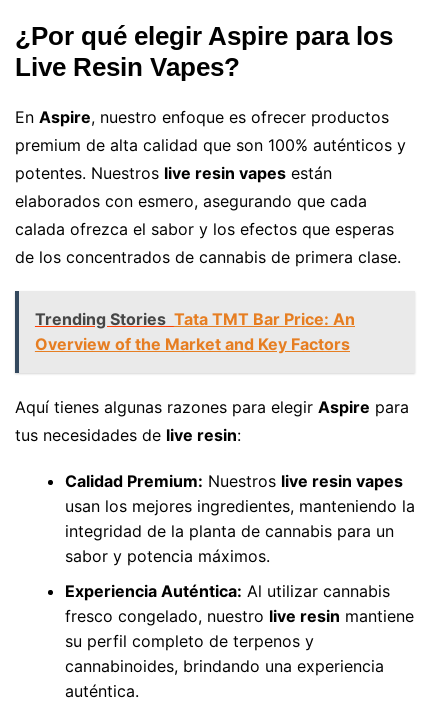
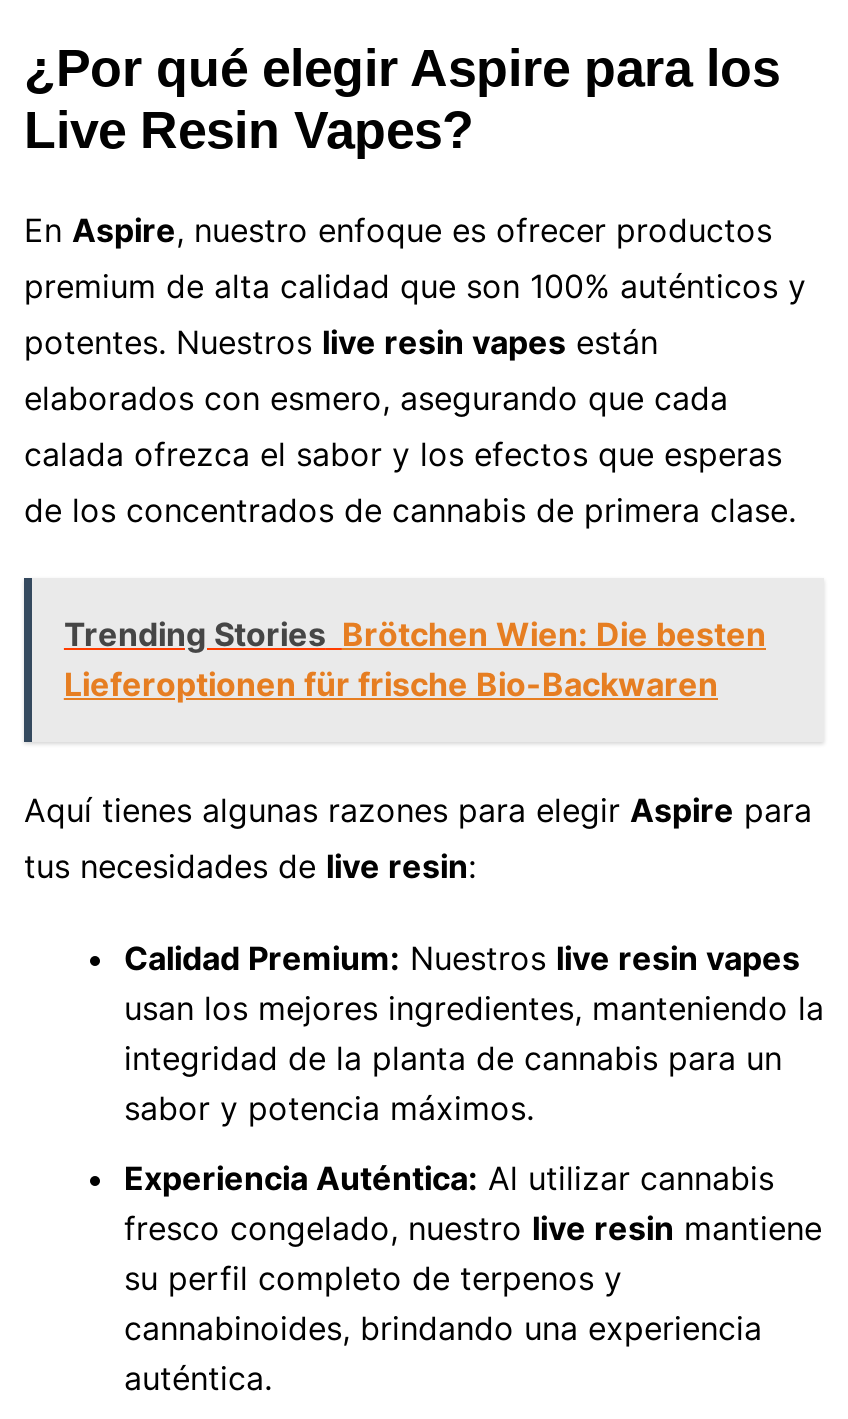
[35,309,355,354] Trending Stories Tata TMT Bar Price: An | Overview of the Market and Key Factors -> [64,614,766,704] Trending Stories Brötchen Wien: Die besten | Lieferoptionen für frische Bio-Backwaren

